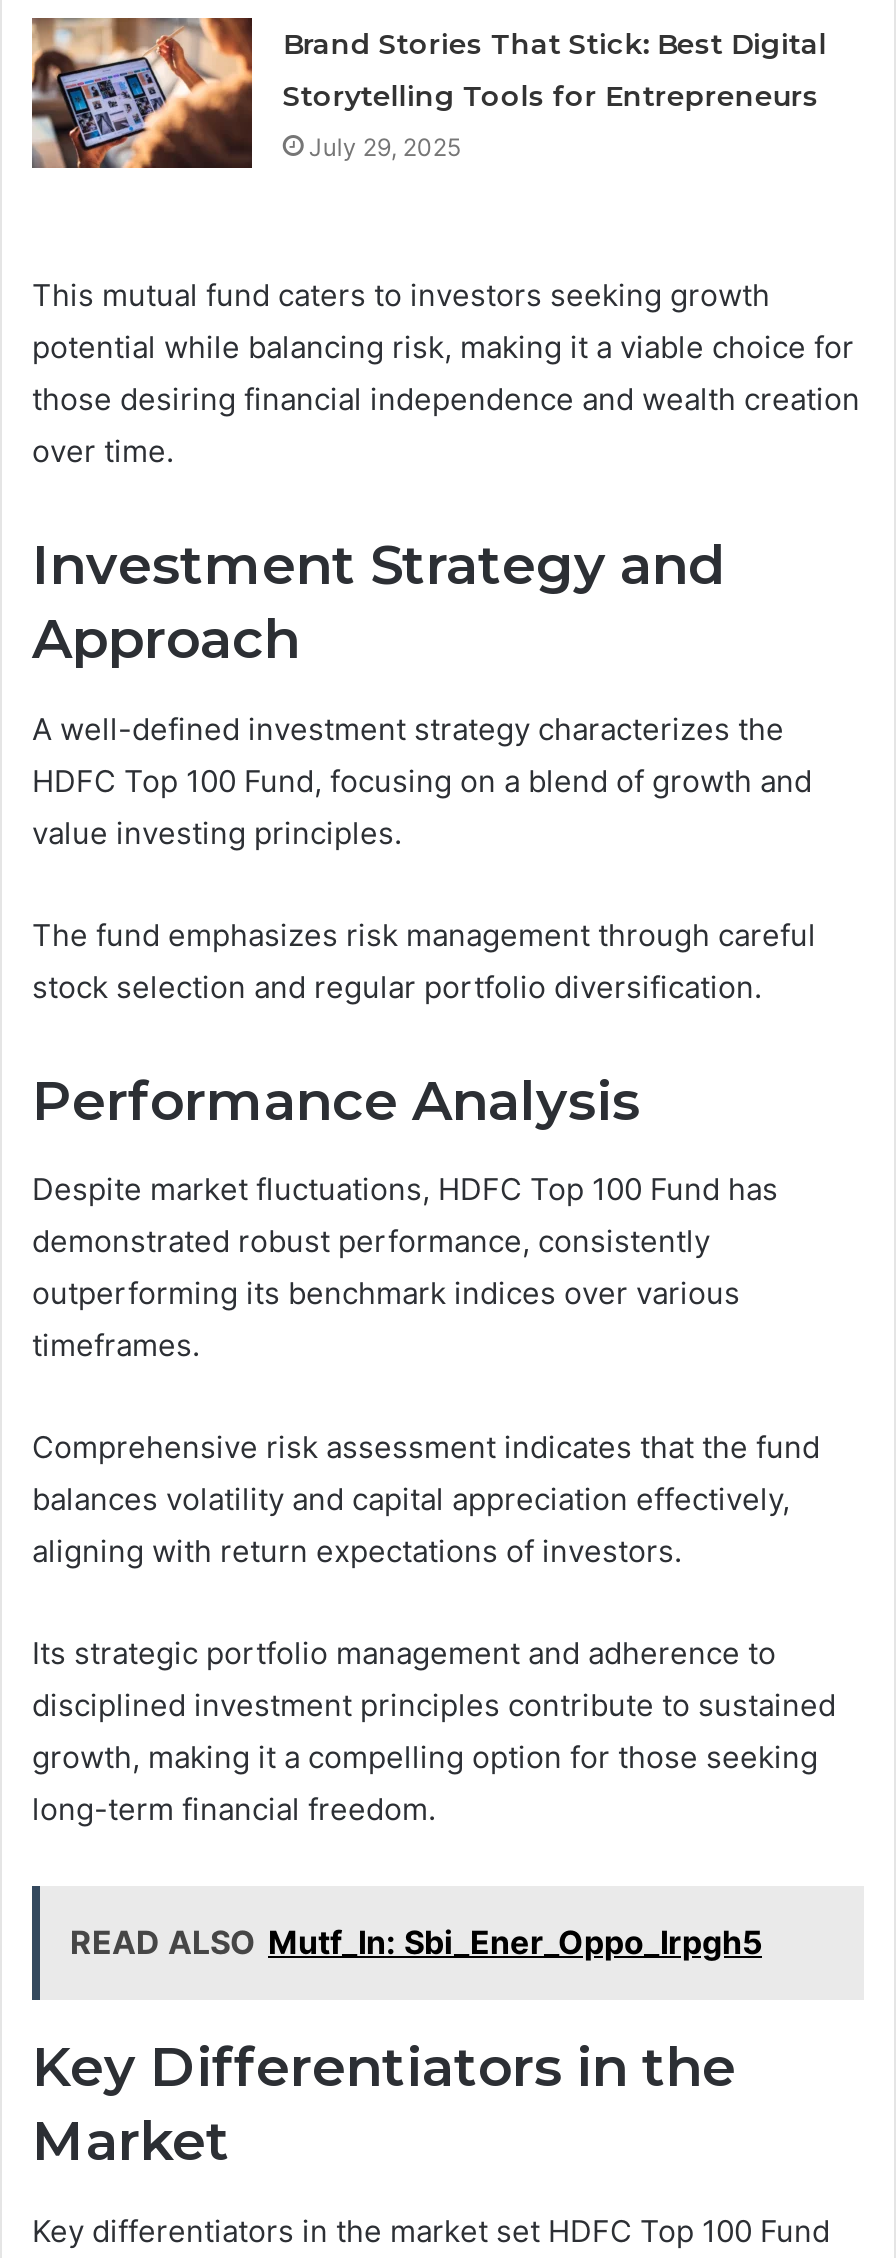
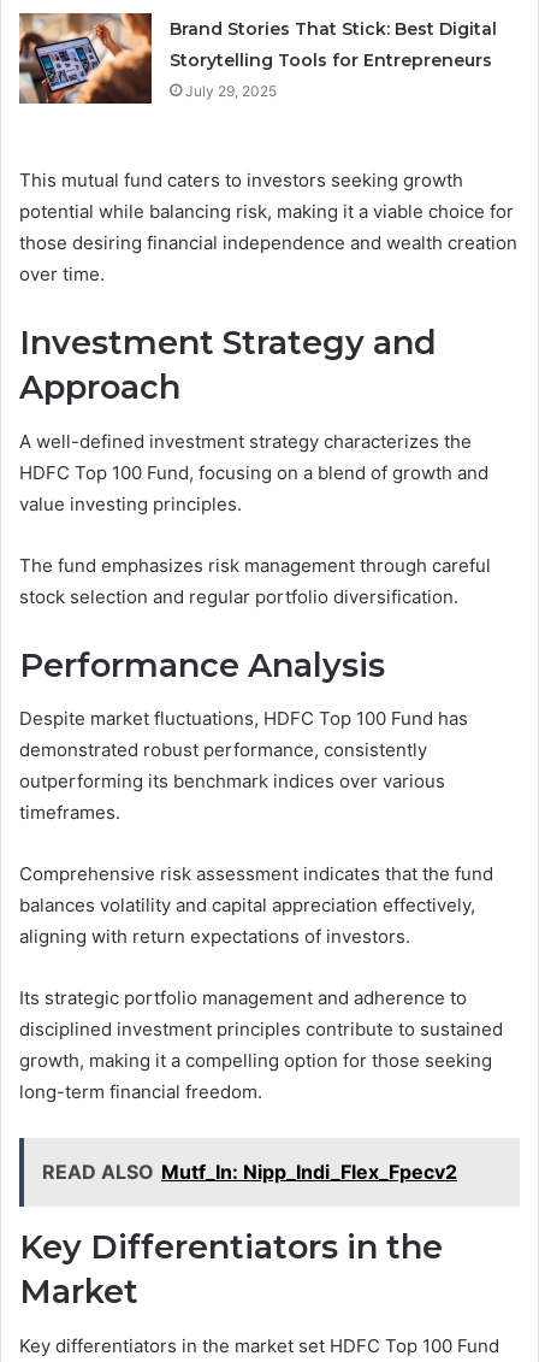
[70,1922,762,1962] READ ALSO Mutf_In: Sbi_Ener_Oppo_Irpgh5 -> [42,1160,457,1184] READ ALSO Mutf_In: Nipp_Indi_Flex_Fpecv2

